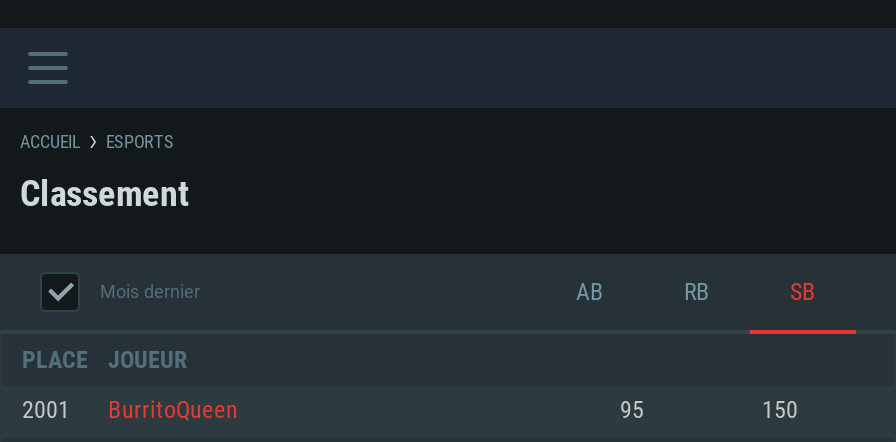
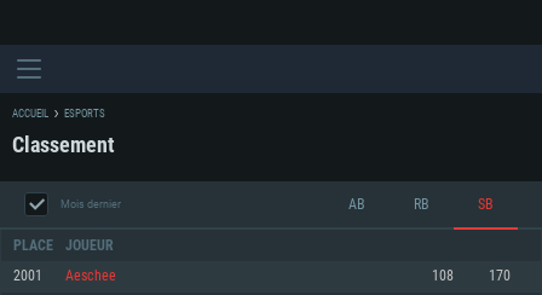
[108,400,798,422] BurritoQueen | 95 | 150 -> [65,270,511,283] Aeschee | 108 | 170

